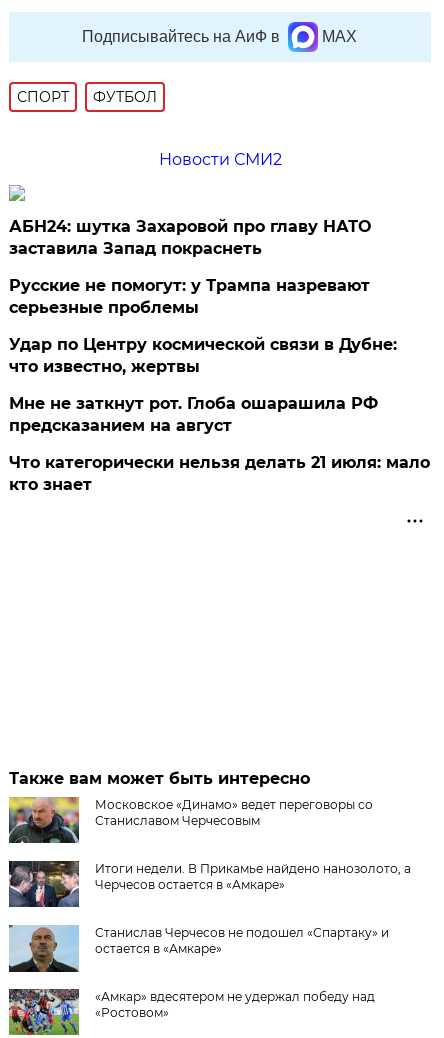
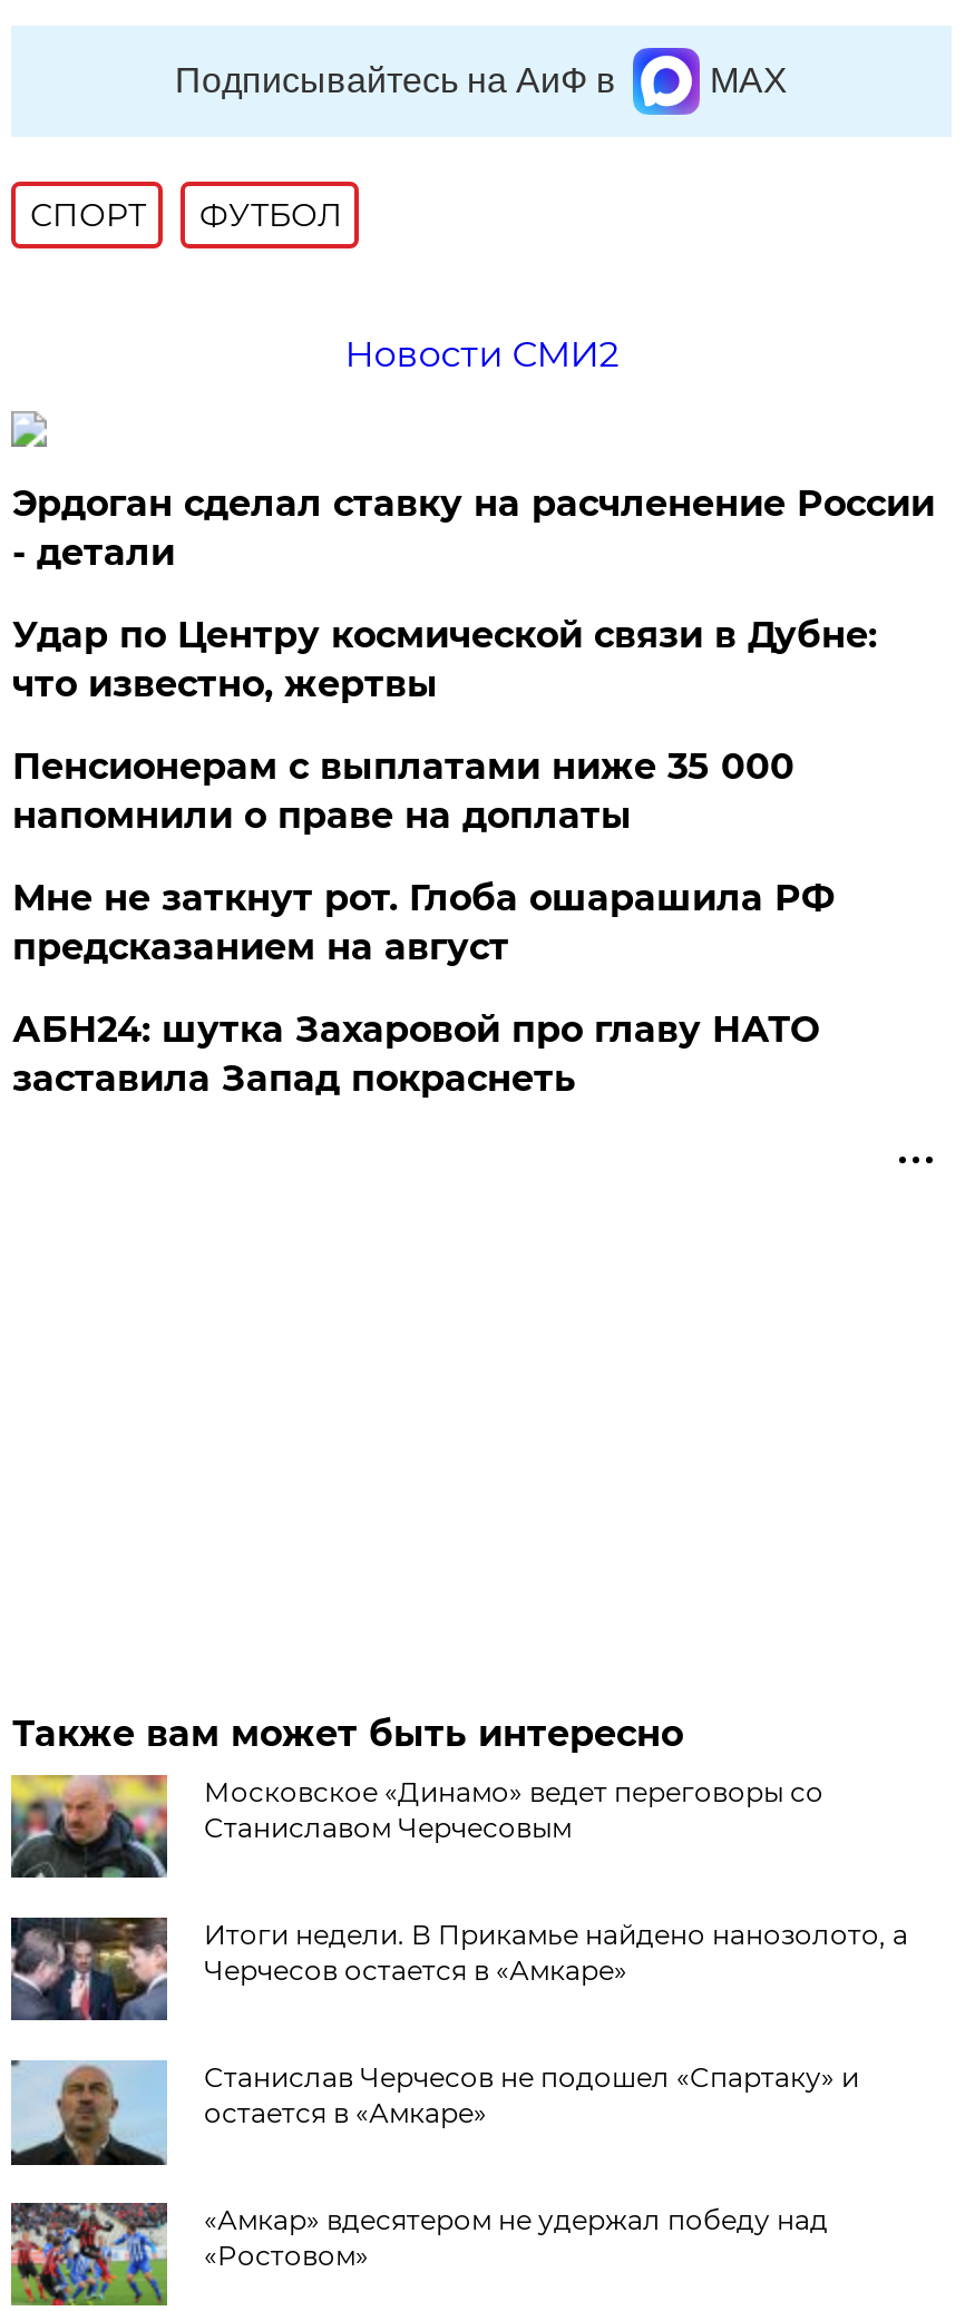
none -> [12,482,935,837] Эрдоган сделал ставку на расчленение России | - детали | Пенсионерам с выплатами ниже 35 000 | напомнили о праве на доплаты
moved [9,217,371,258] -> [12,1008,819,1100]: АБН24: шутка Захаровой про главу НАТО | заставила Запад покраснеть
[9,276,430,494] Русские не помогут: у Трампа назревают | серьезные проблемы | Что категорически нельзя делать 21 июля: мало | кто знает -> none
moved [9,335,397,435] -> [12,614,877,968]: Удар по Центру космической связи в Дубне: | что известно, жертвы | Мне не заткнут рот. Глоба ошарашила РФ | предсказанием на август

